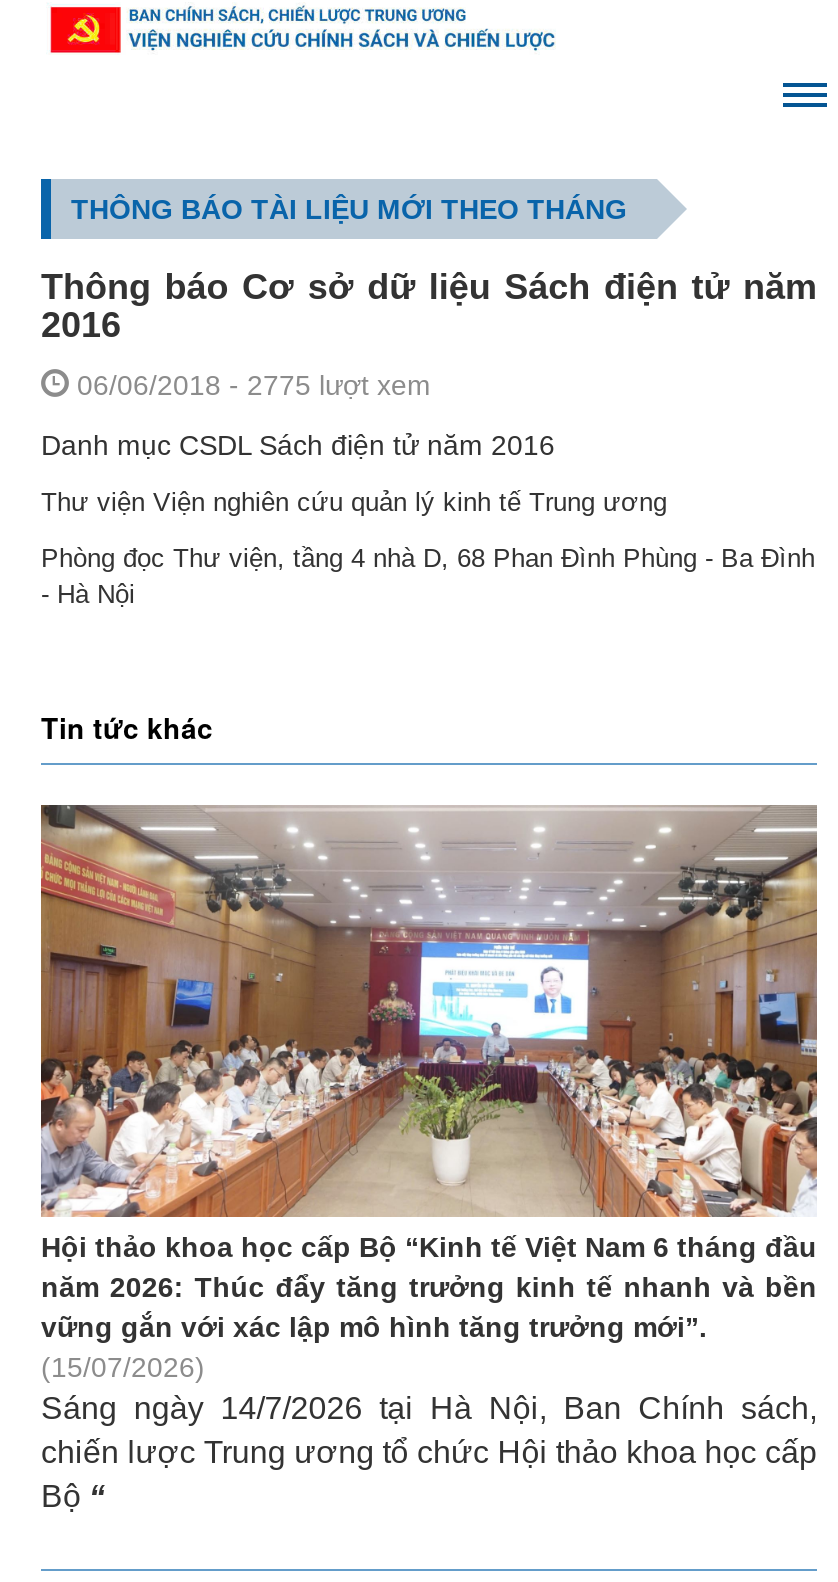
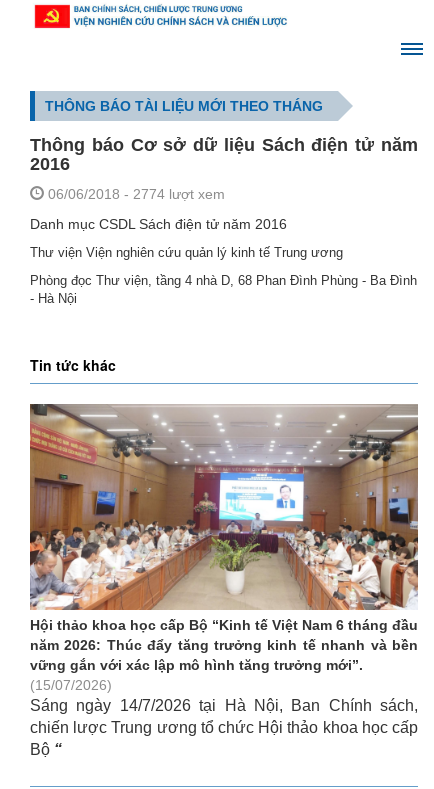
[69,369,431,401] 06/06/2018 - 2775 lượt xem -> [44,186,225,202] 06/06/2018 - 2774 lượt xem

